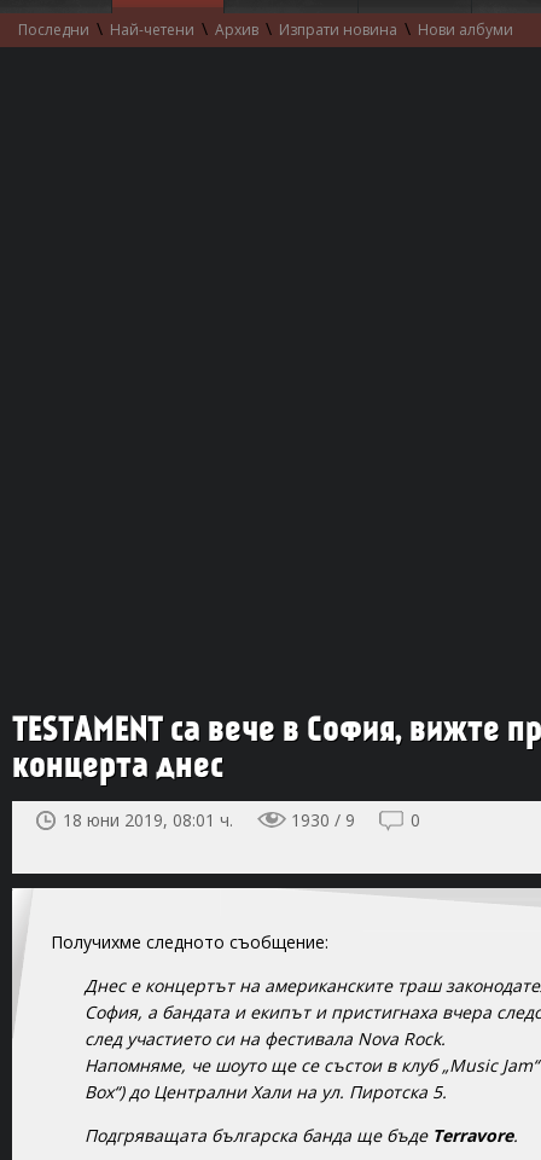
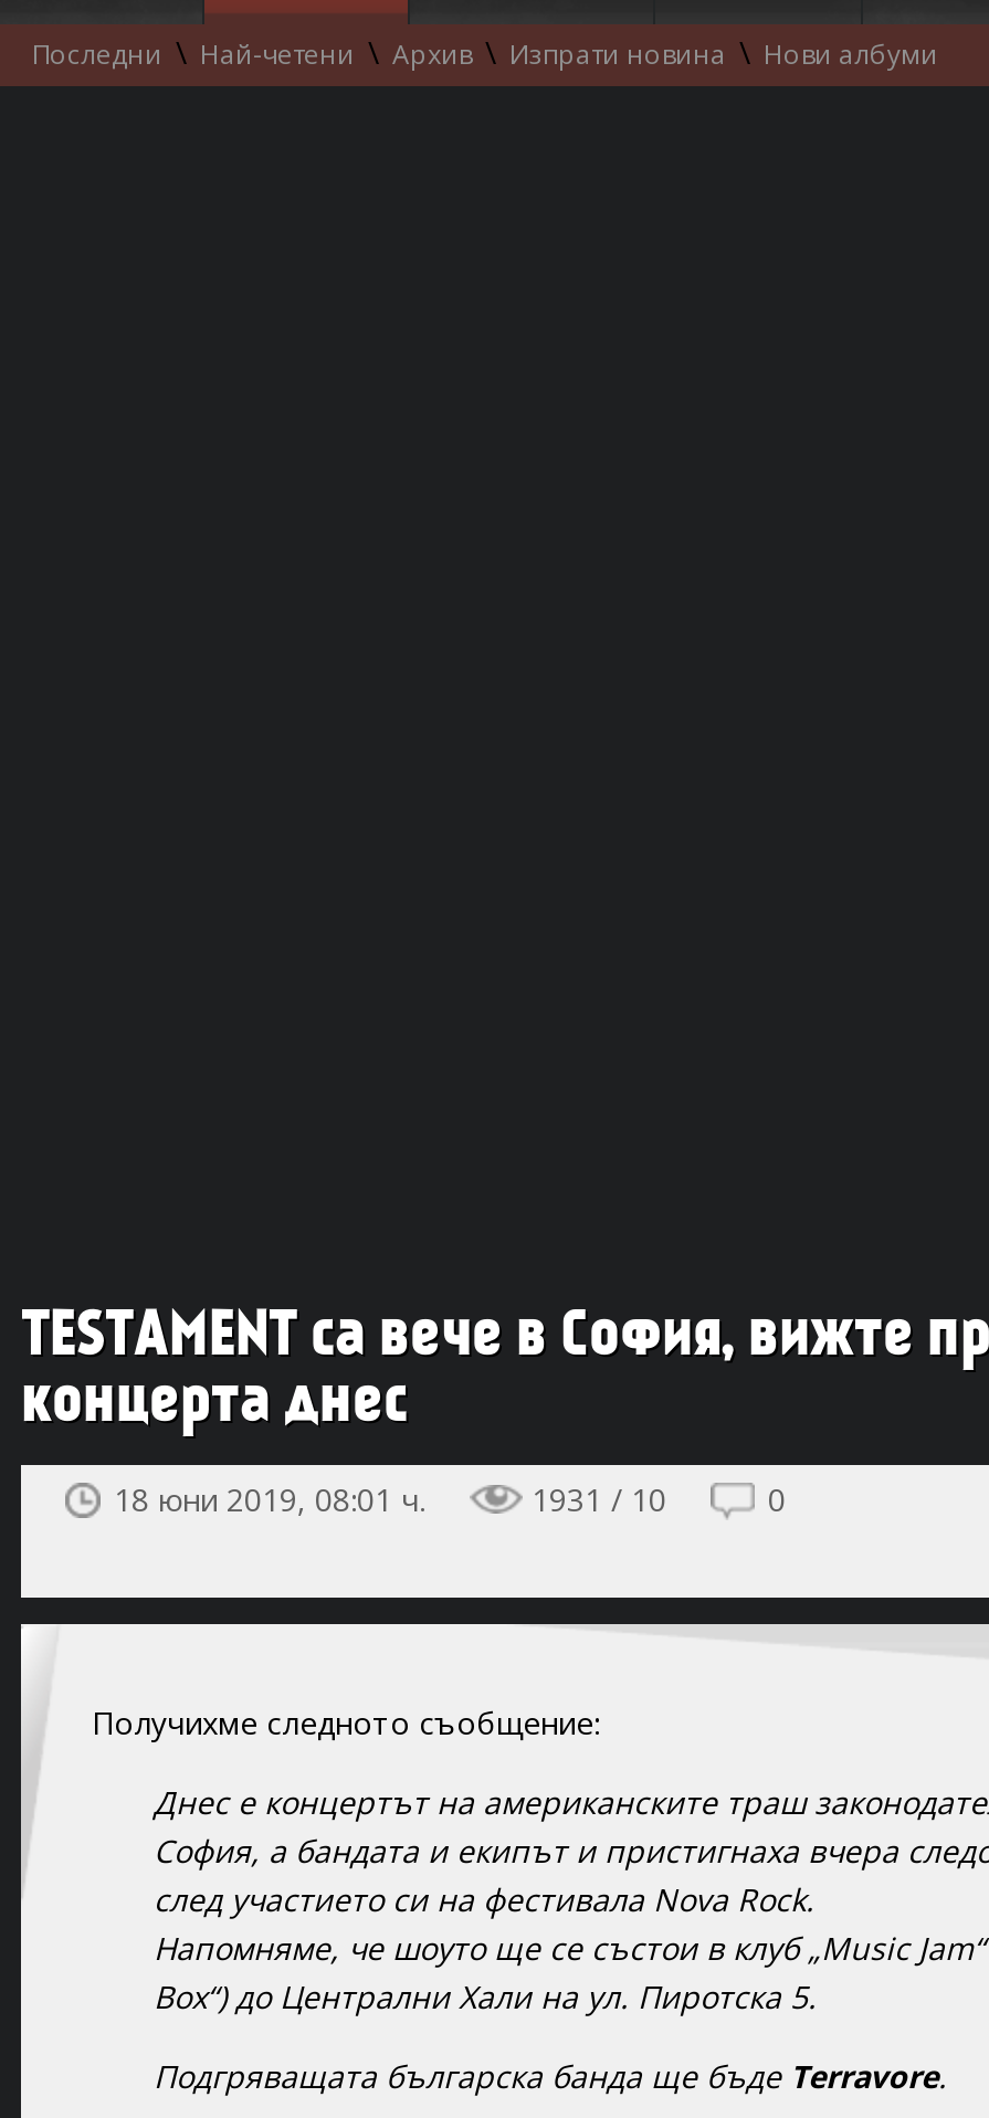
[291,809,355,832] 1930 / 9 -> [532,1479,666,1521] 1931 / 10

